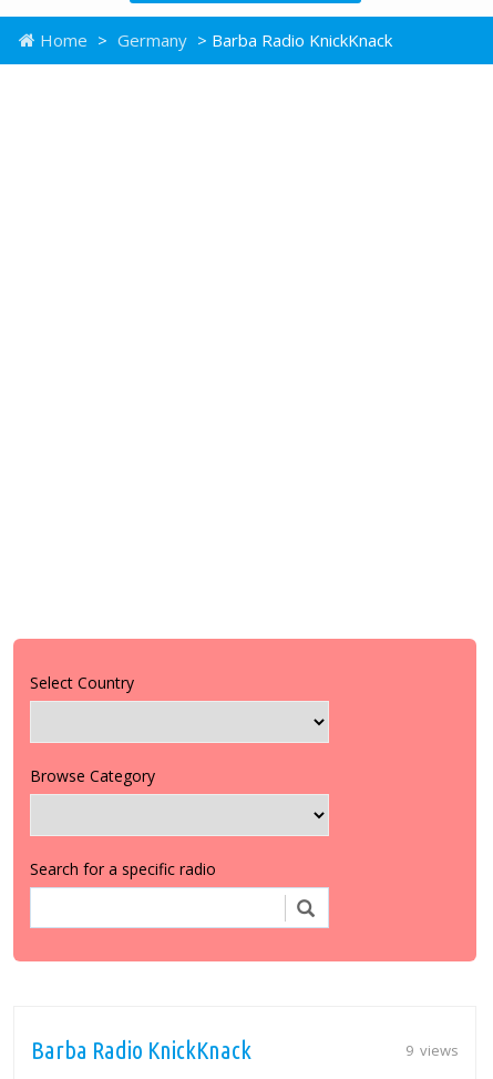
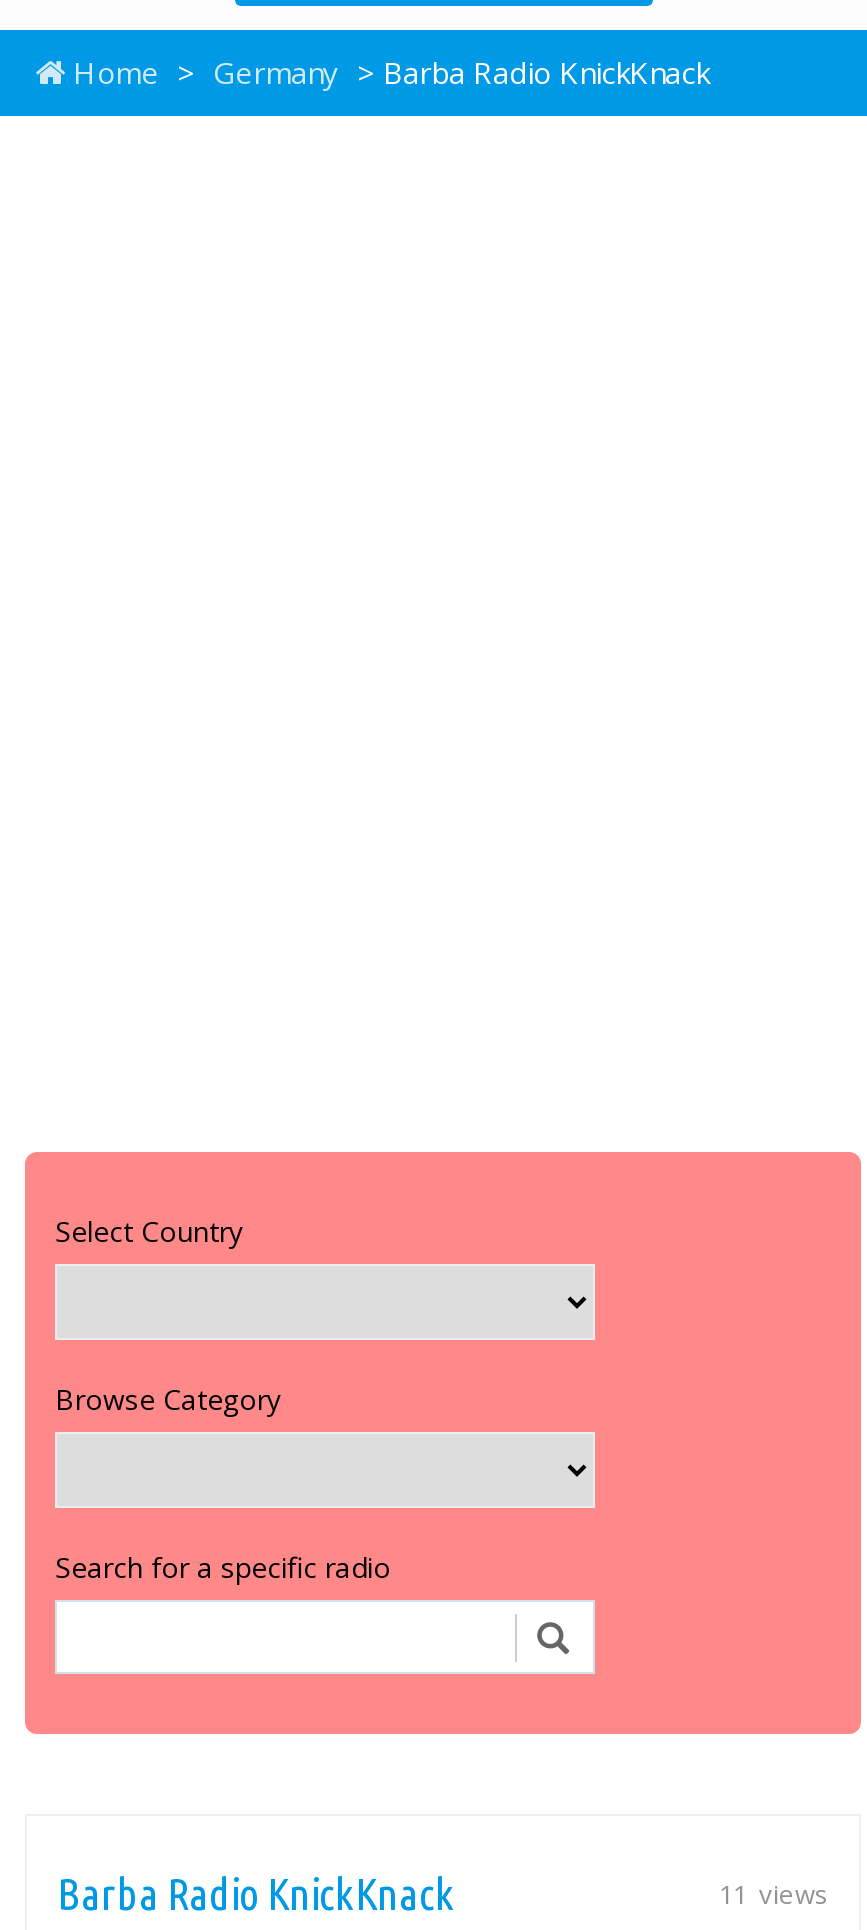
[405,1040,459,1060] 9 views -> [719,1875,829,1911] 11 views

